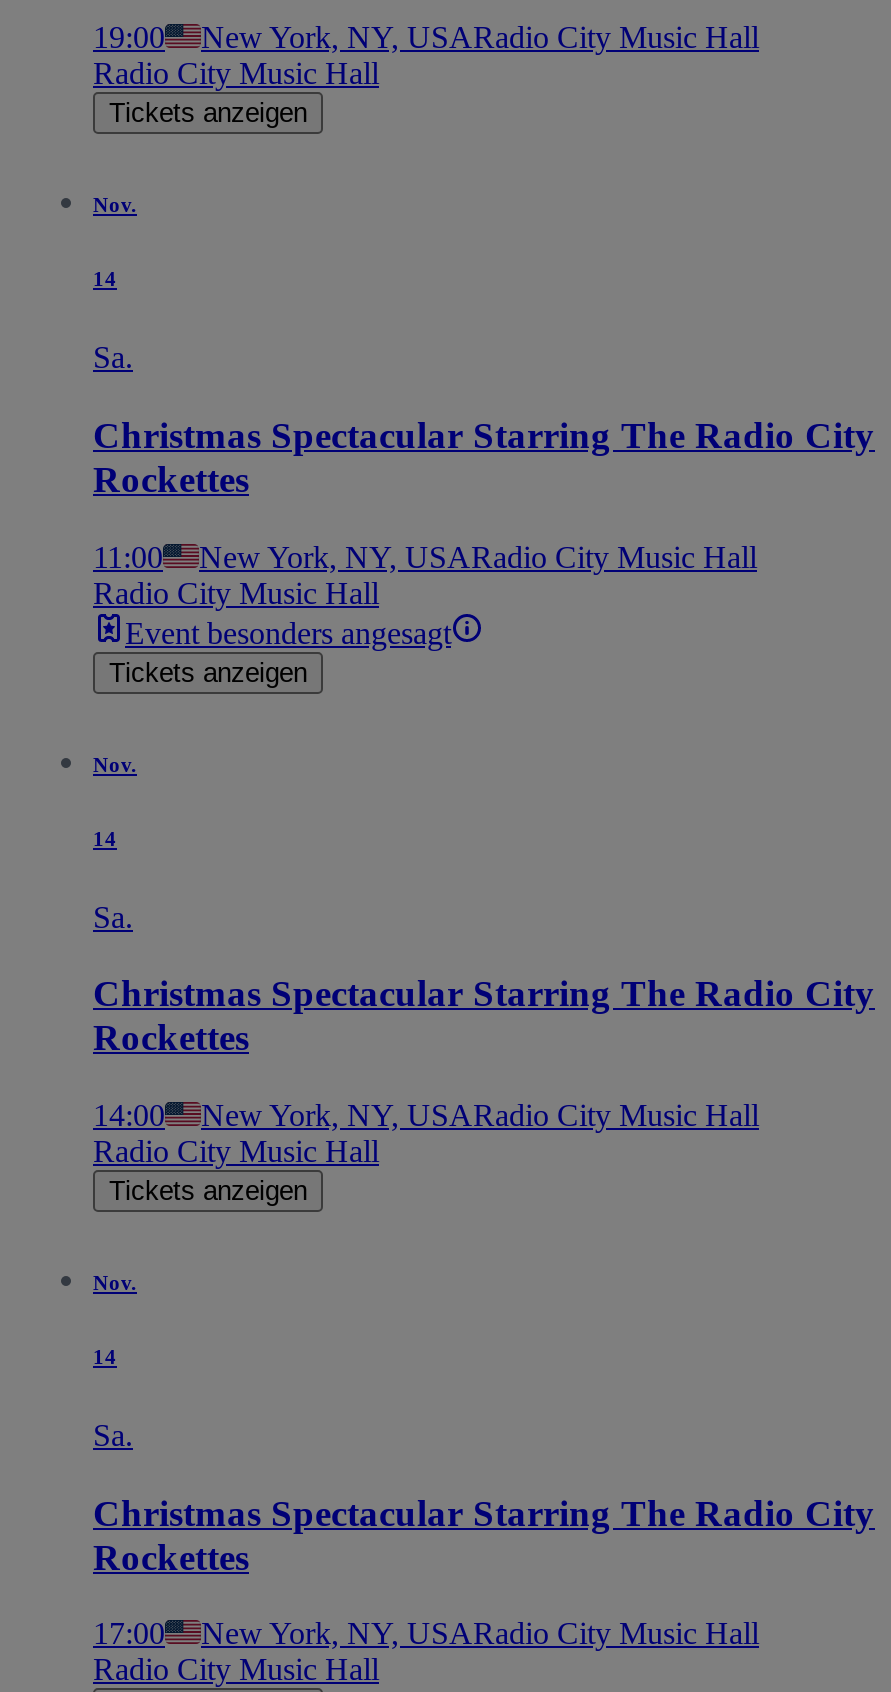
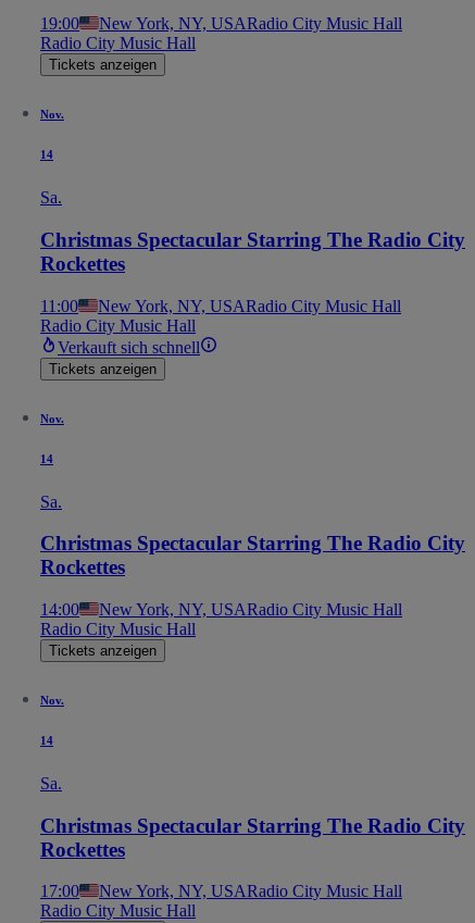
[125,615,451,649] Event besonders angesagt -> [58,338,200,356] Verkauft sich schnell

